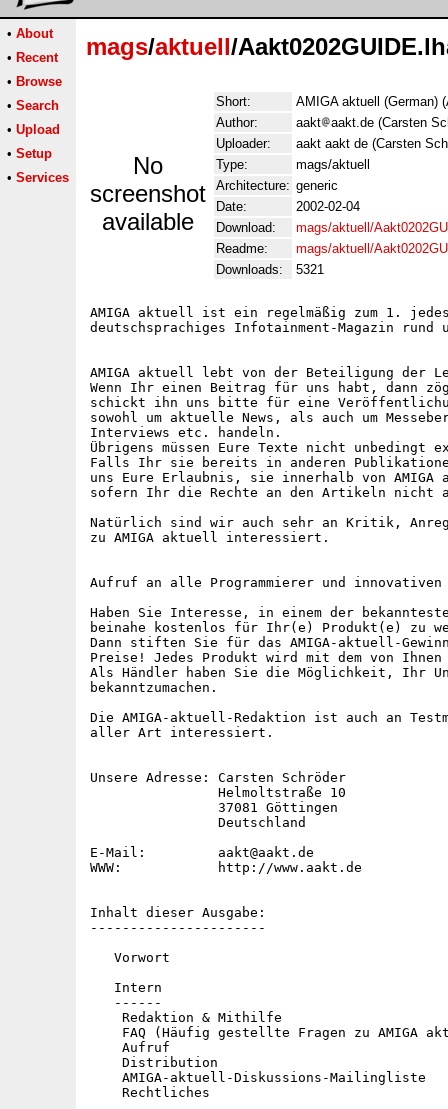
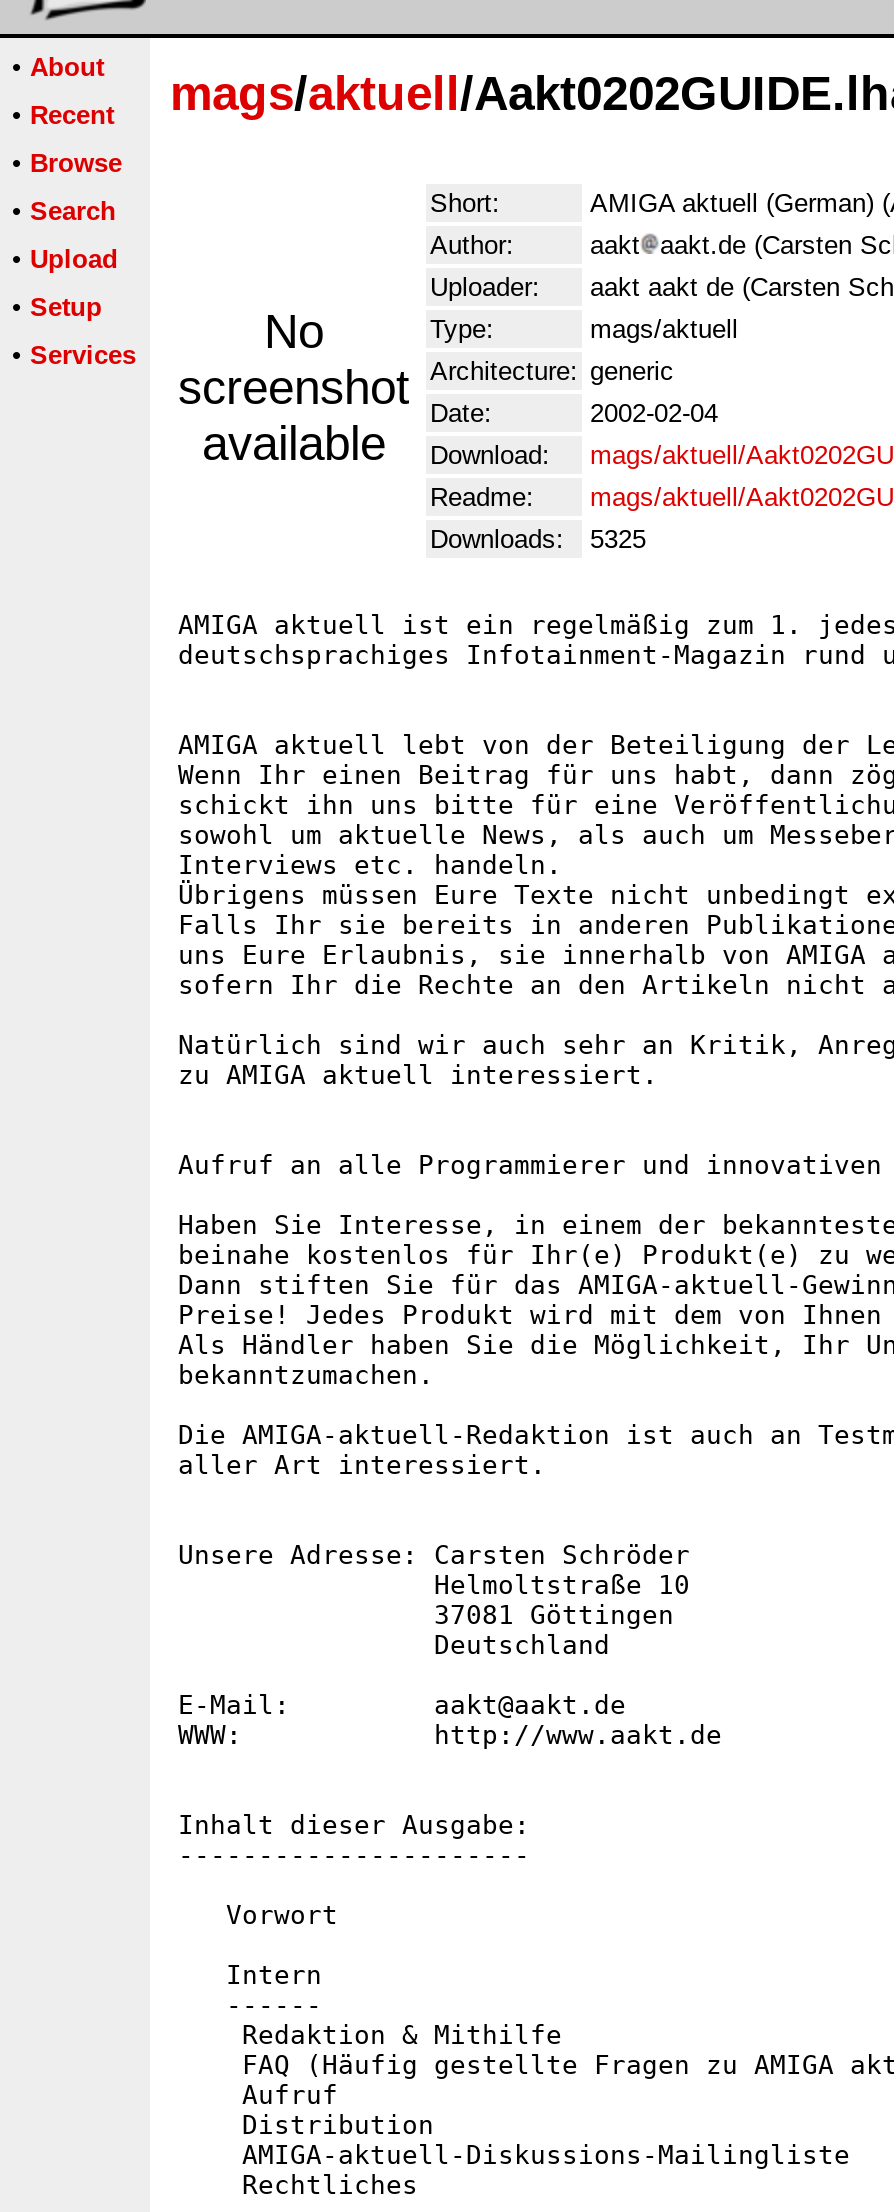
[216,262,324,277] Downloads: 5321 -> [430,524,646,554] Downloads: 5325

